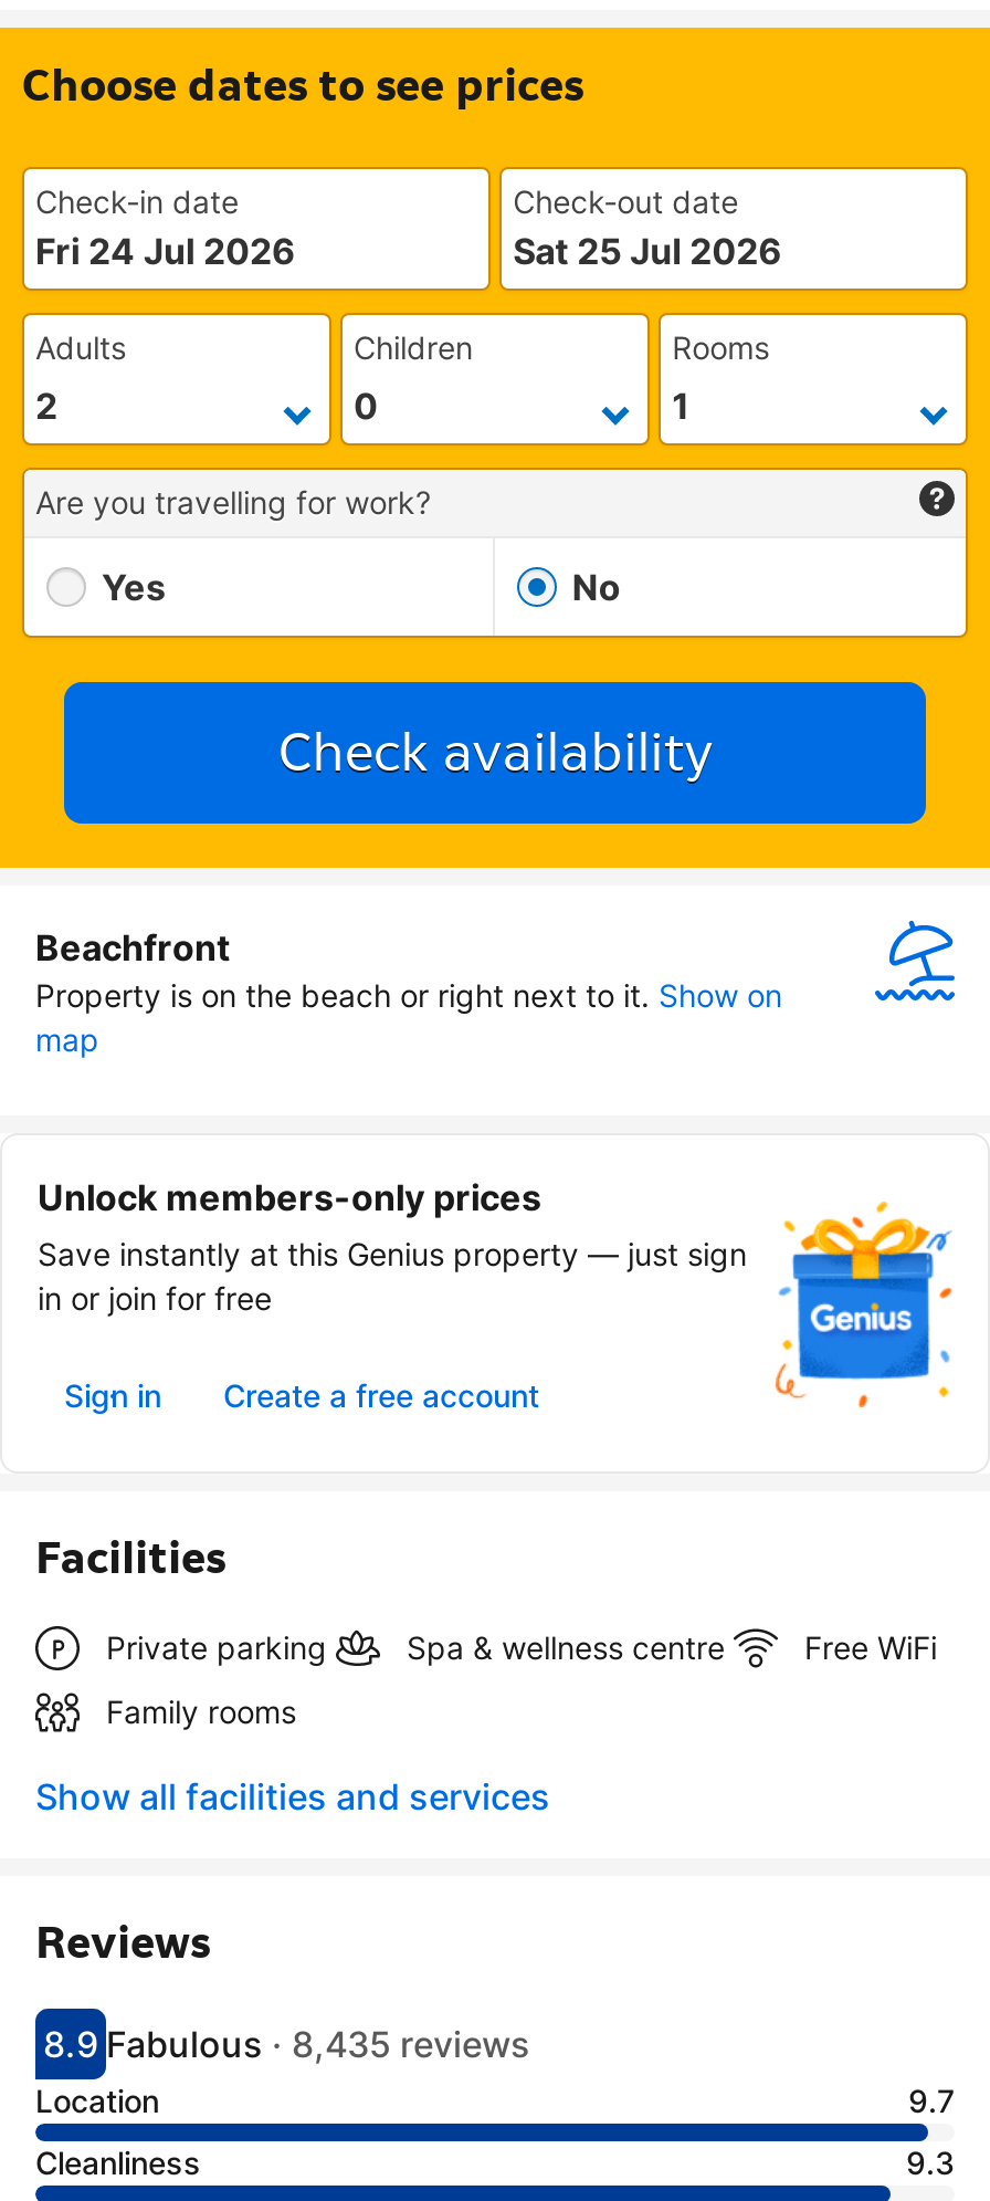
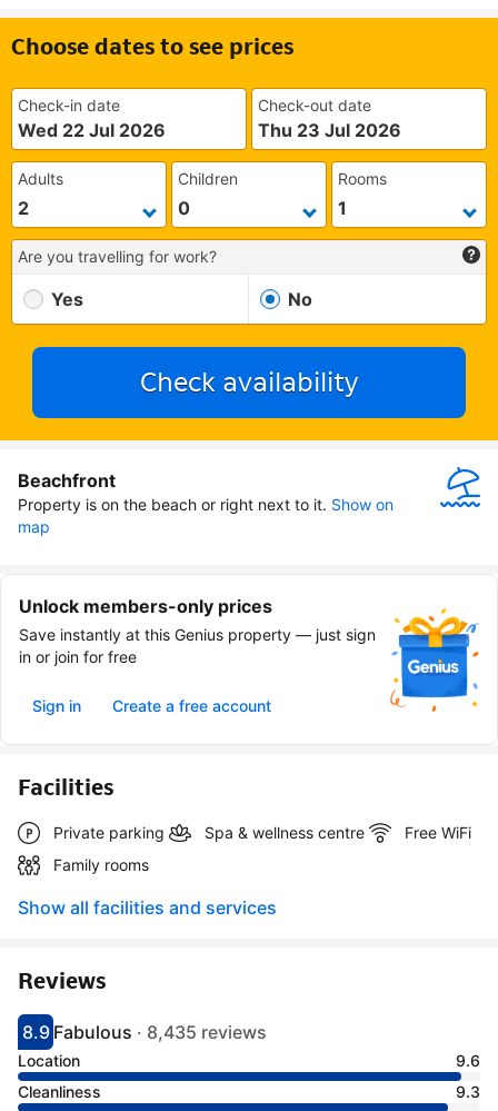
[35,229,296,273] Fri 24 Jul 2026 -> [18,119,166,141] Wed 22 Jul 2026
[513,229,782,273] Sat 25 Jul 2026 -> [258,119,401,141] Thu 23 Jul 2026
[908,2082,955,2120] 9.7 -> [456,1051,480,1070] 9.6

